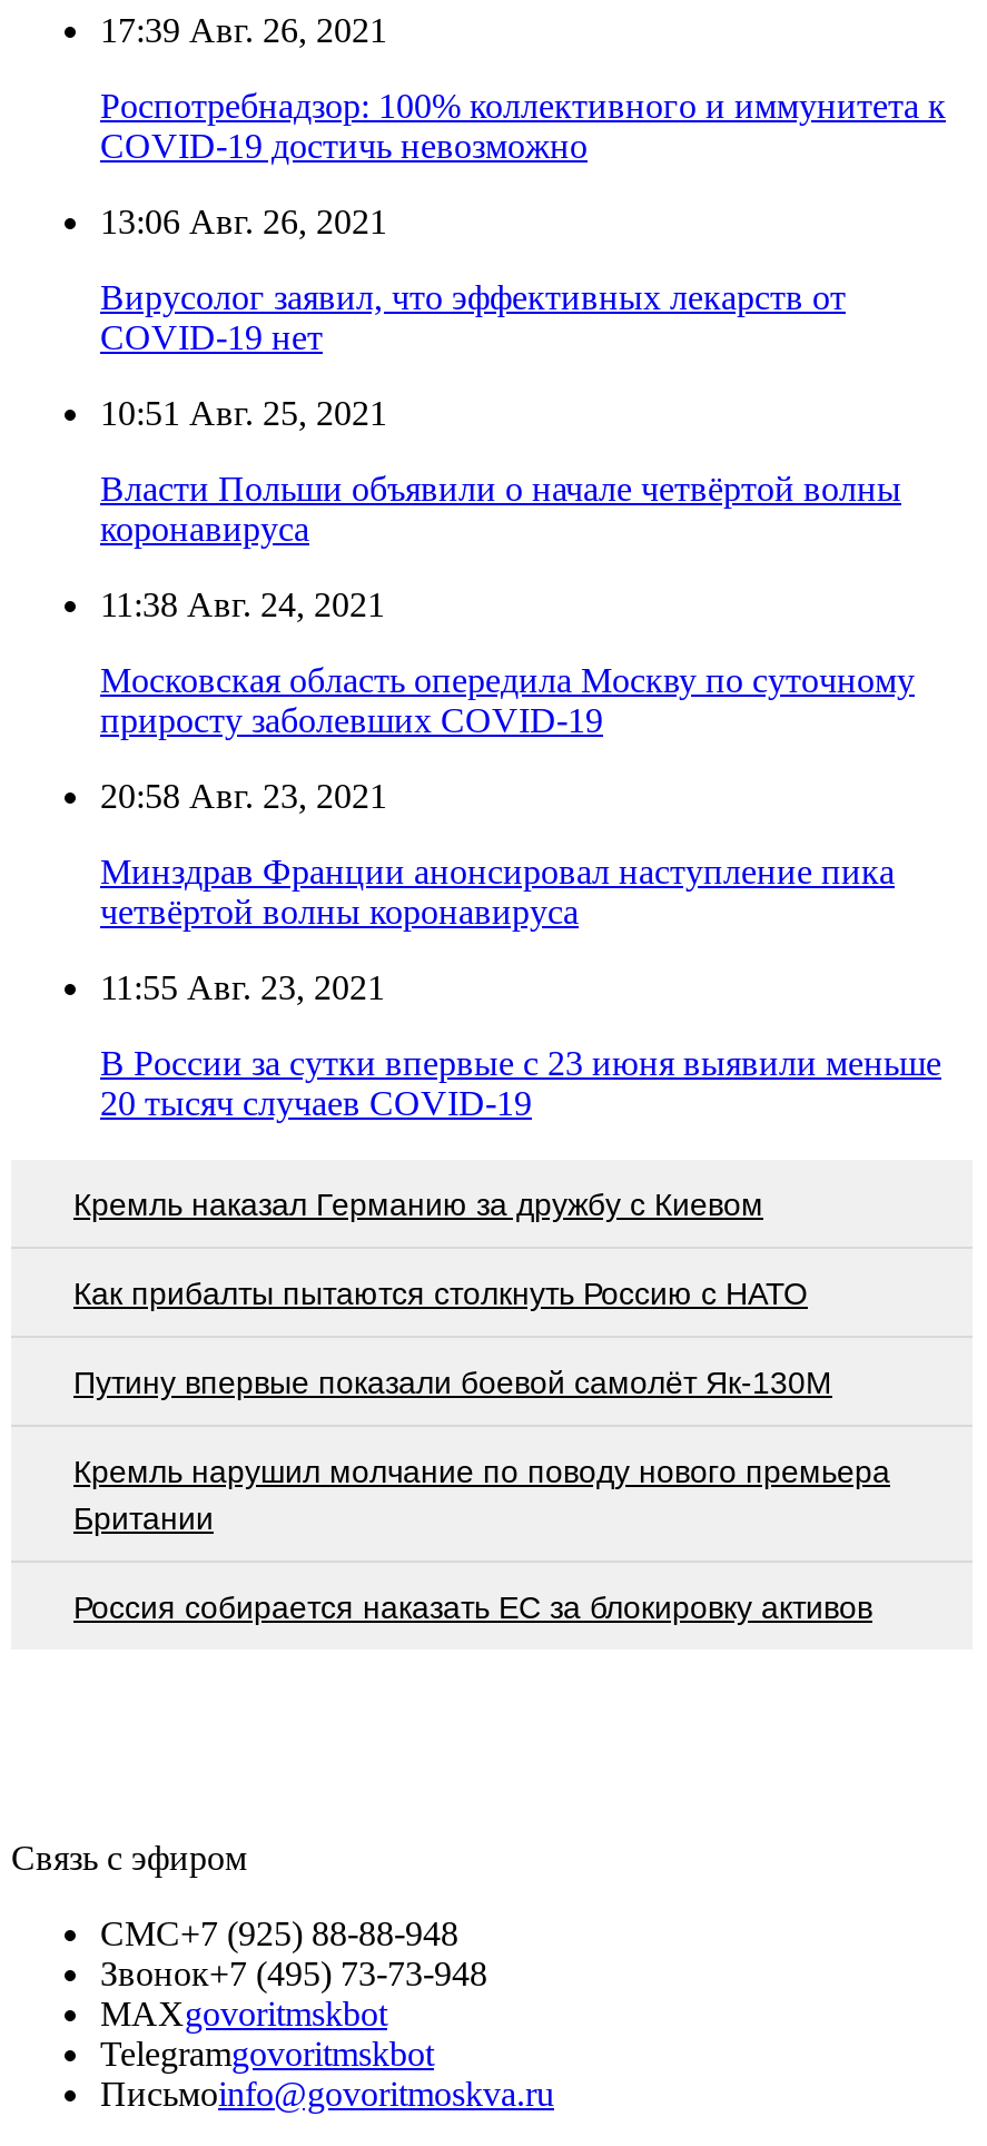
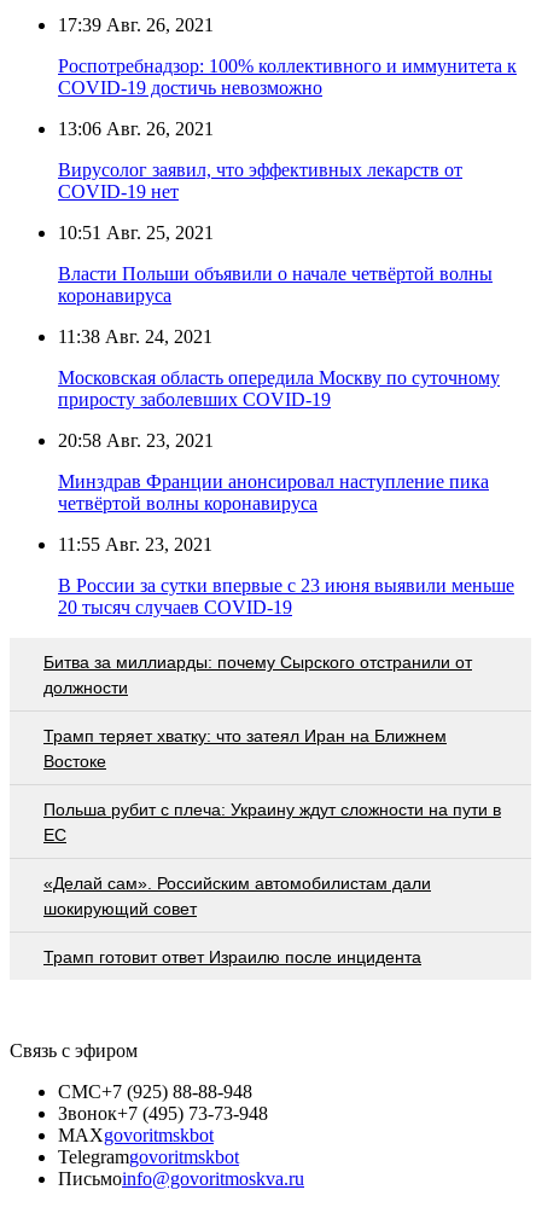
[73,1186,763,1221] Кремль наказал Германию за дружбу с Киевом -> [43,652,472,697] Битва за миллиарды: почему Сырского отстранили от | должности
[73,1275,808,1310] Как прибалты пытаются столкнуть Россию с НАТО -> [43,726,447,770] Трамп теряет хватку: что затеял Иран на Ближнем | Востоке
[73,1364,832,1399] Путину впервые показали боевой самолёт Як-130М -> [43,799,501,844] Польша рубит с плеча: Украину ждут сложности на пути в | ЕС
[73,1453,890,1535] Кремль нарушил молчание по поводу нового премьера | Британии -> [43,873,431,918] «Делай сам». Российским автомобилистам дали | шокирующий совет
[73,1589,872,1624] Россия собирается наказать EC за блокировку активов -> [43,947,421,966] Трамп готовит ответ Израилю после инцидента

